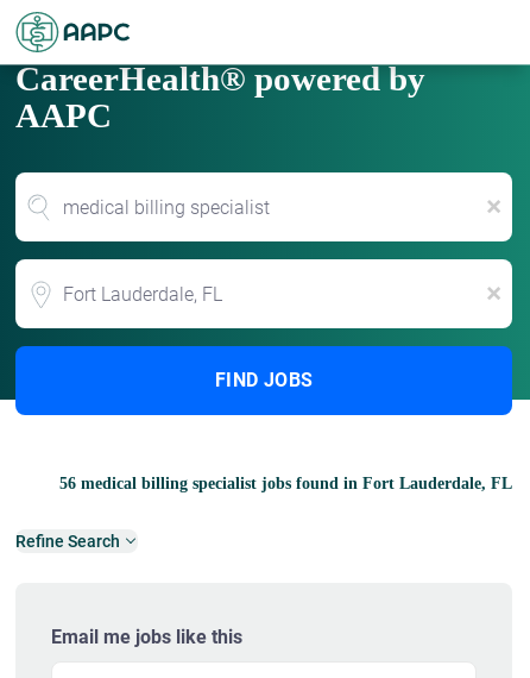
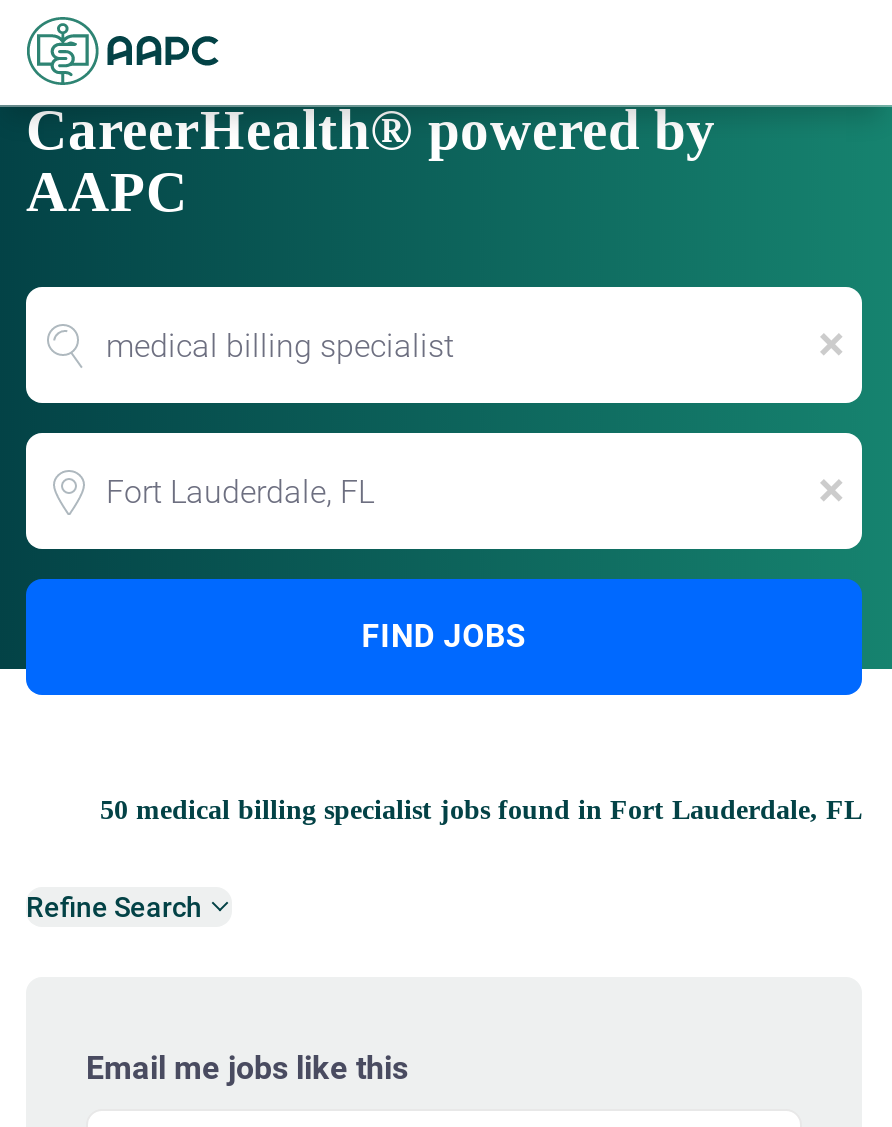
[59,475,512,492] 56 medical billing specialist jobs found in Fort Lauderdale, FL -> [100,795,862,825] 50 medical billing specialist jobs found in Fort Lauderdale, FL

